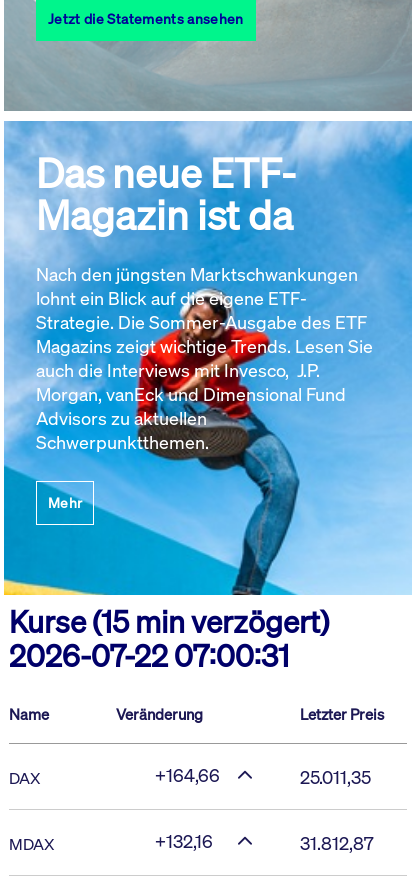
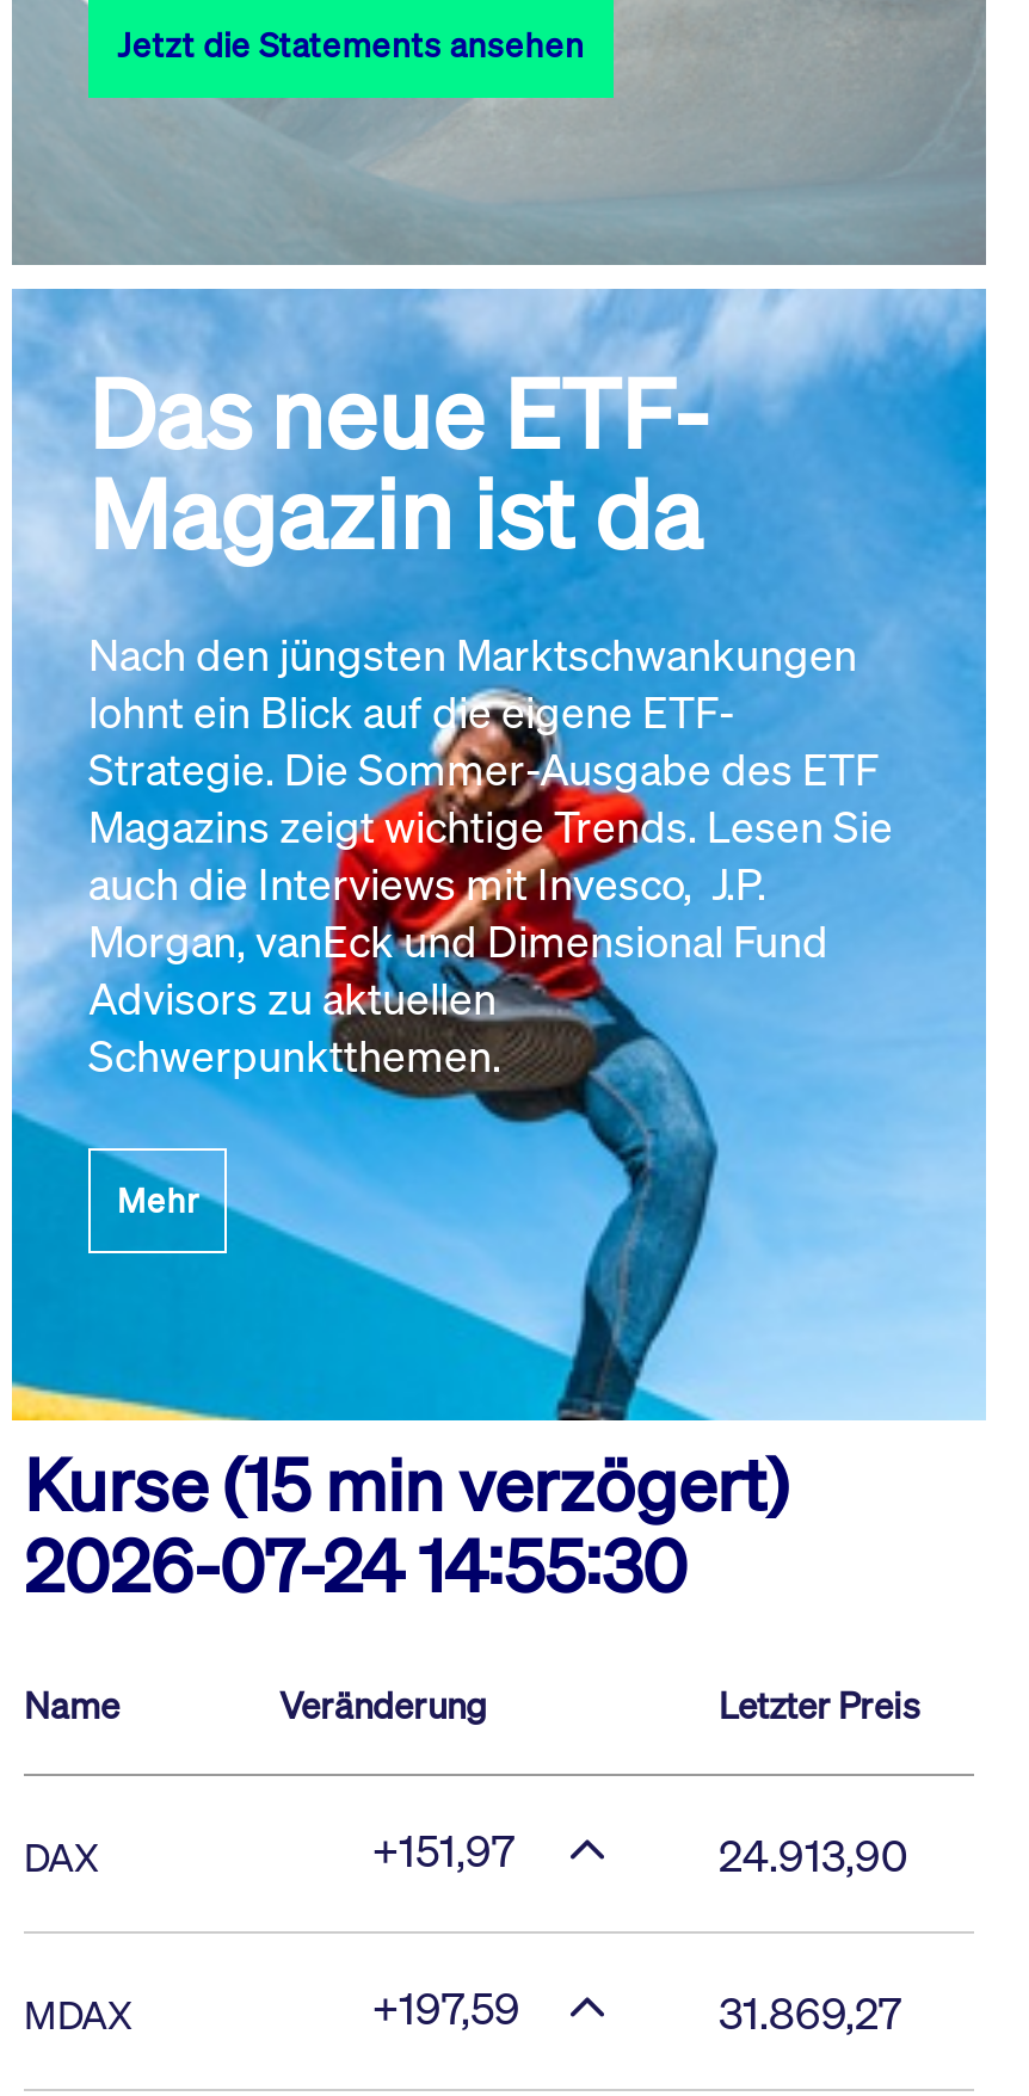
[9,636,289,676] 2026-07-22 07:00:31 -> [24,1518,688,1614] 2026-07-24 14:55:30
[155,763,220,787] +164,66 -> [372,1821,516,1879] +151,97
[300,765,371,789] 25.011,35 -> [719,1826,907,1884] 24.913,90
[155,829,213,853] +132,16 -> [372,1979,520,2036] +197,59
[300,831,374,855] 31.812,87 -> [719,1984,902,2041] 31.869,27

